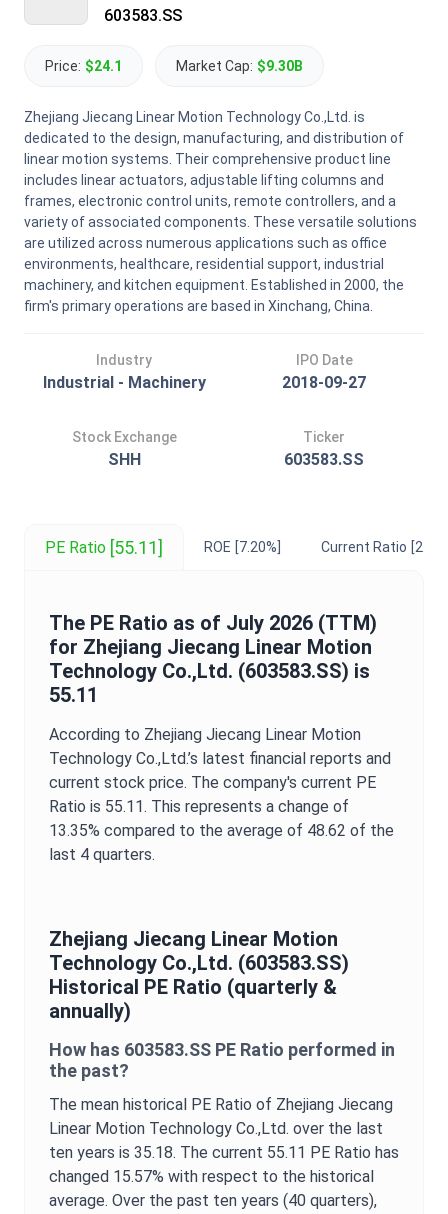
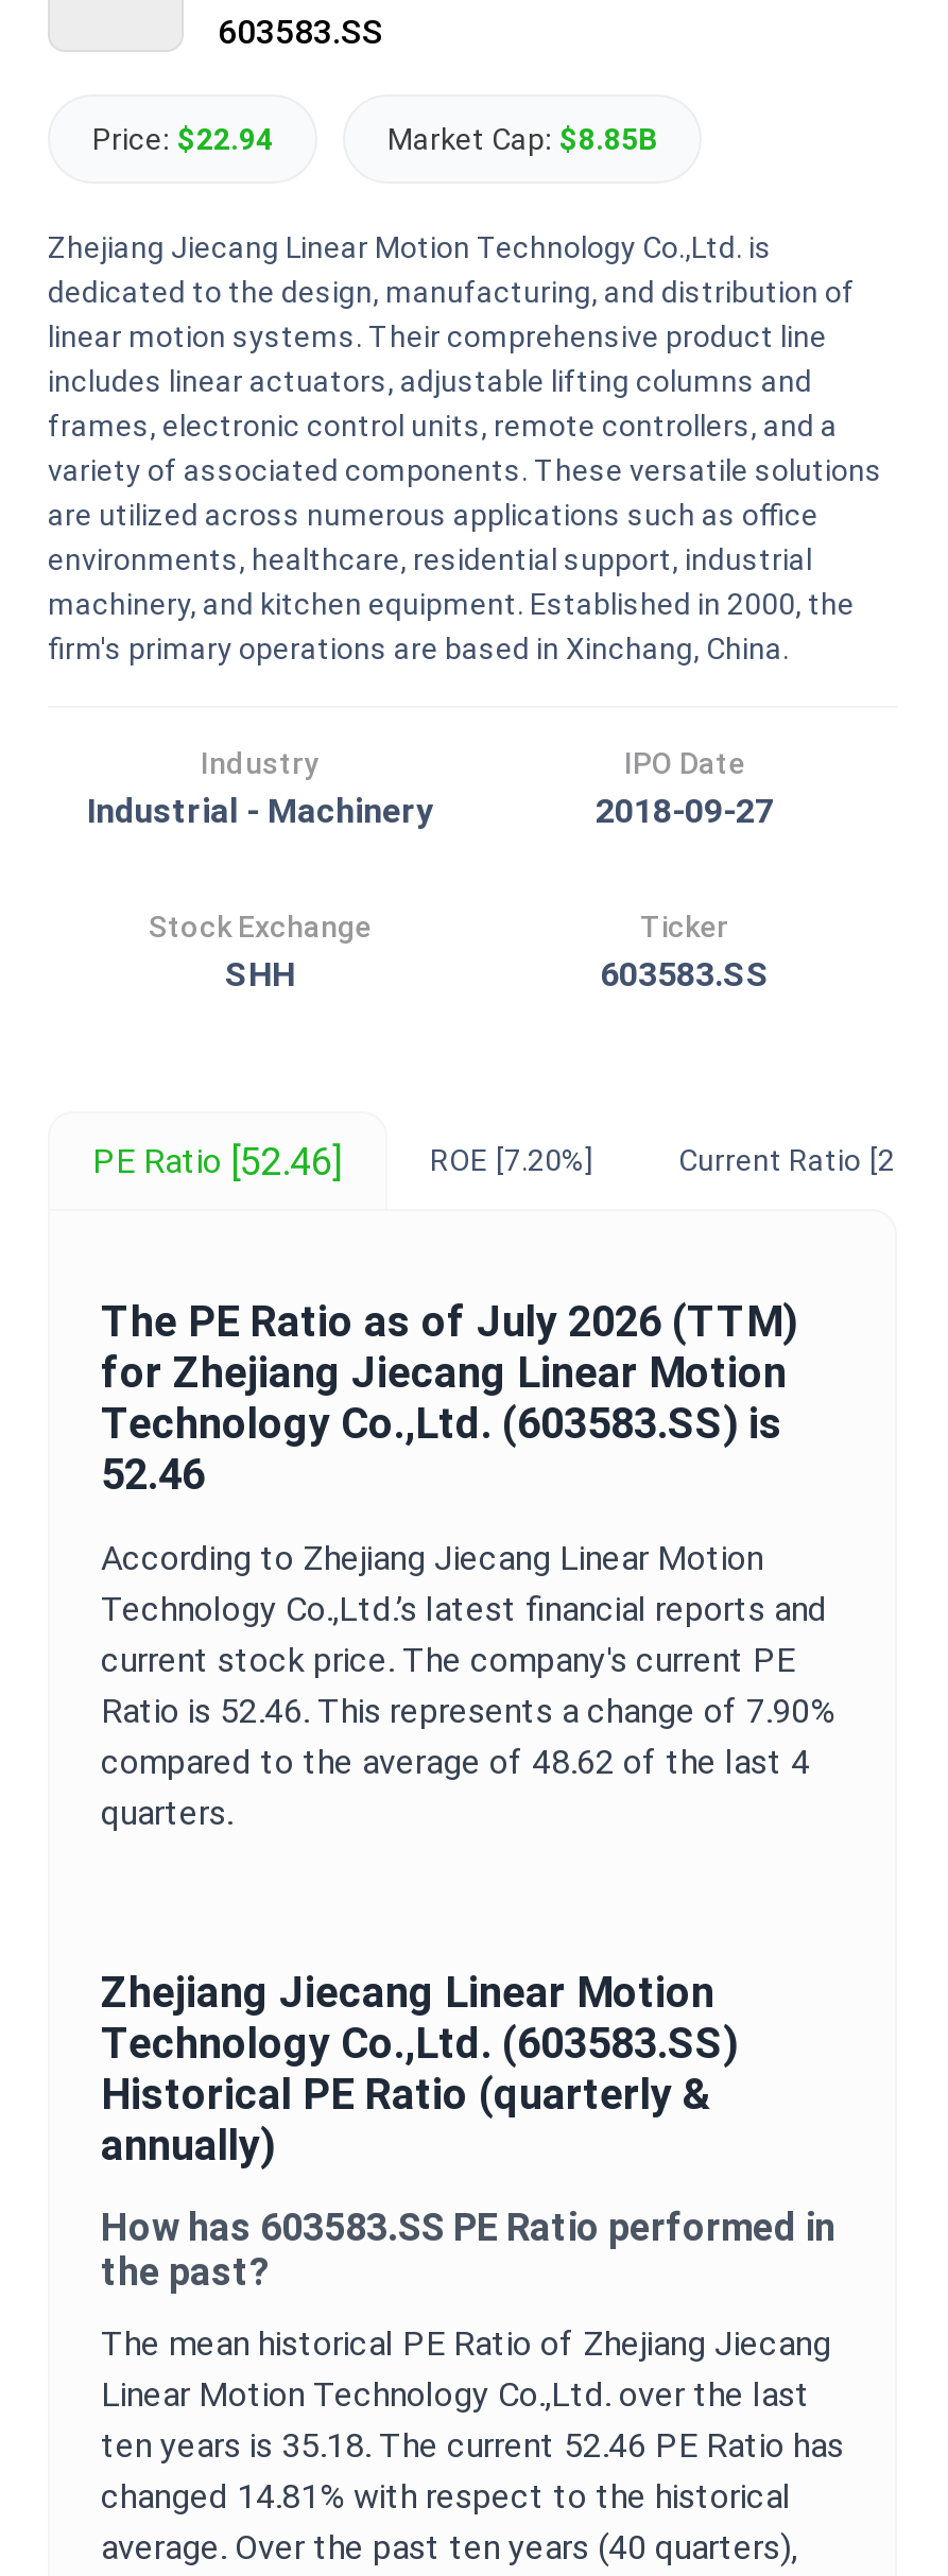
[45,58,122,74] Price: $24.1 -> [92,122,273,156] Price: $22.94
[176,58,303,74] Market Cap: $9.30B -> [387,122,657,156] Market Cap: $8.85B
[45,537,163,558] PE Ratio [55.11] -> [92,1139,343,1183] PE Ratio [52.46]
[49,683,98,707] 55.11 -> [101,1449,205,1500] 52.46
[49,797,394,864] Ratio is 55.11. This represents a change of | 13.35% compared to the average of 48.62 of the | last 4 quarters. -> [101,1691,835,1833] Ratio is 52.46. This represents a change of 7.90% | compared to the average of 48.62 of the last 4 | quarters.
[49,1143,399,1162] ten years is 35.18. The current 55.11 PE Ratio has -> [101,2425,844,2466] ten years is 35.18. The current 52.46 PE Ratio has
[49,1167,374,1186] changed 15.57% with respect to the historical -> [101,2476,791,2517] changed 14.81% with respect to the historical

